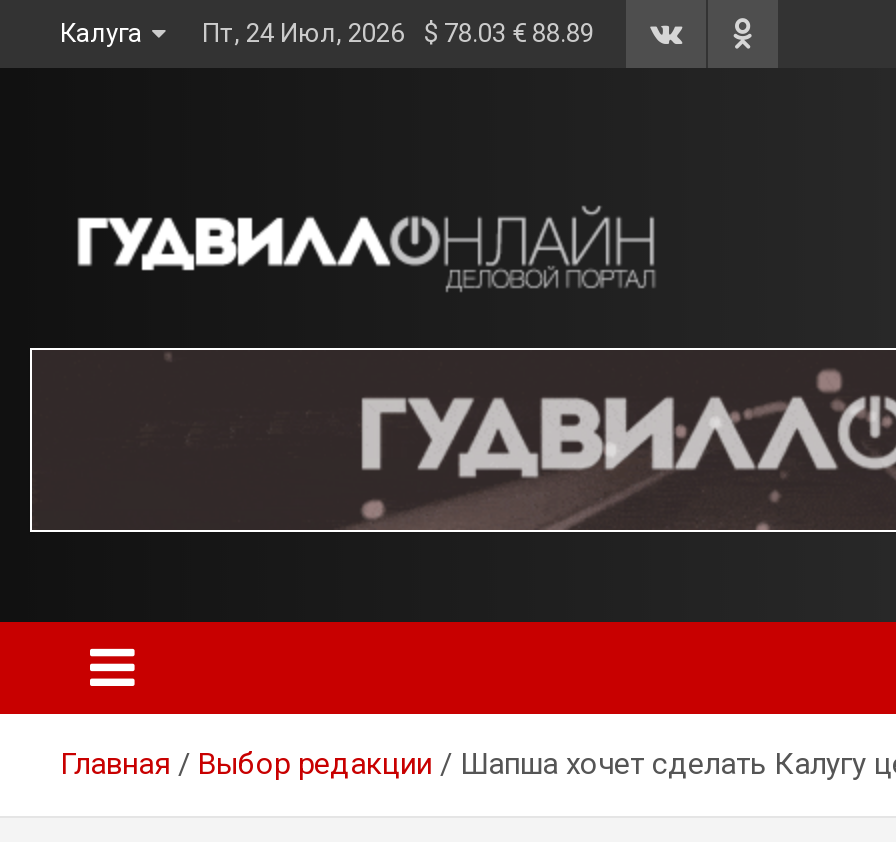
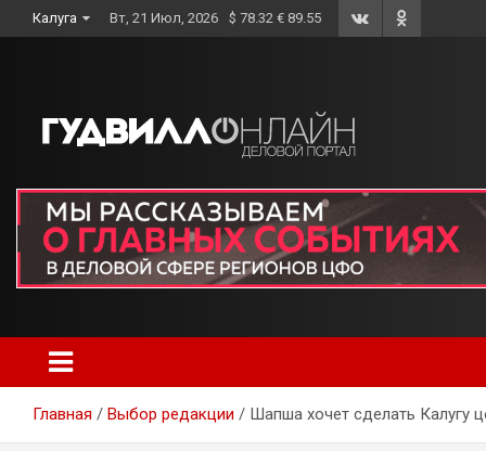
[202,18,404,48] Пт, 24 Июл, 2026 -> [110,10,218,26] Вт, 21 Июл, 2026
[424,18,594,48] $ 78.03 € 88.89 -> [229,10,321,26] $ 78.32 € 89.55
[30,348,890,532] [image] -> [16,189,483,288] [image]

